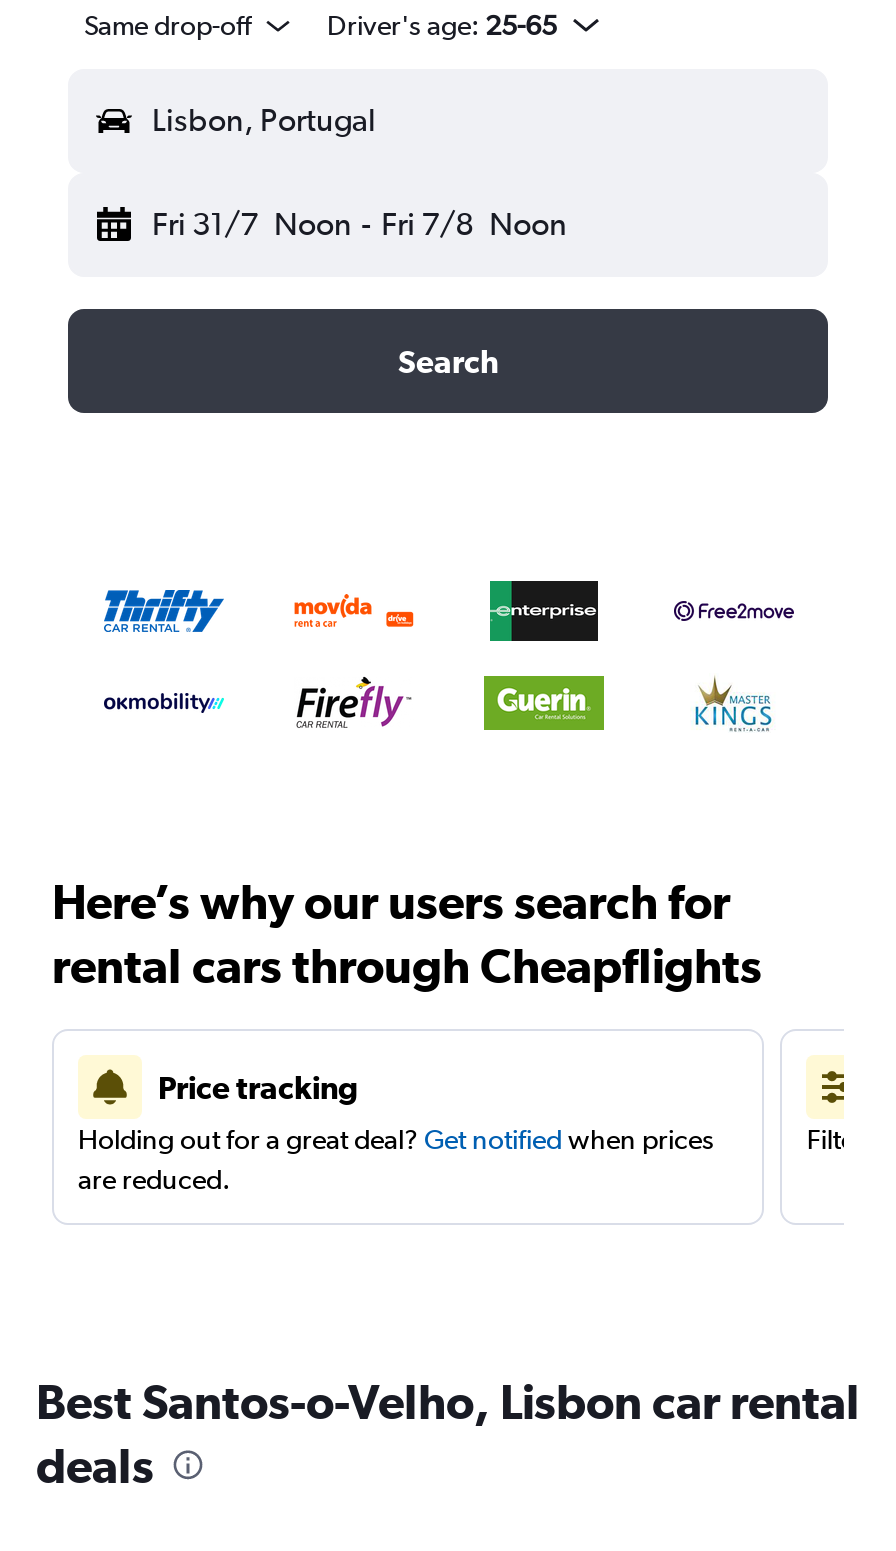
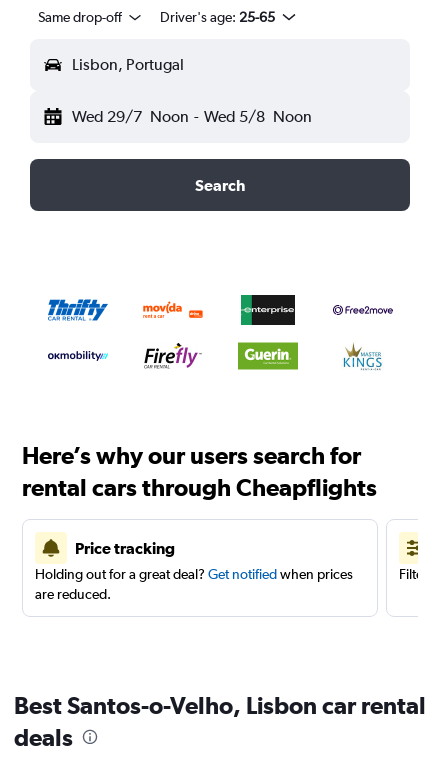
[152,205,567,243] Fri 31/7 Noon - Fri 7/8 Noon -> [72,107,312,126] Wed 29/7 Noon - Wed 5/8 Noon

